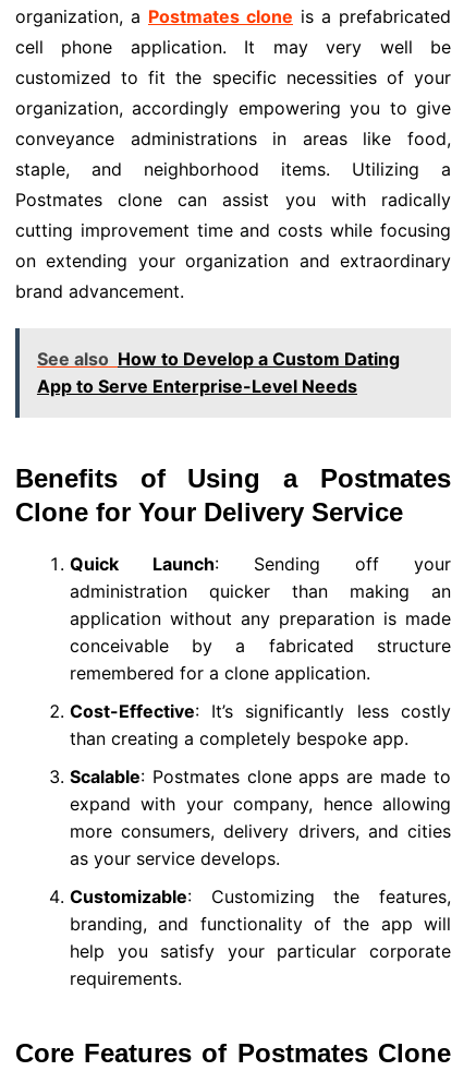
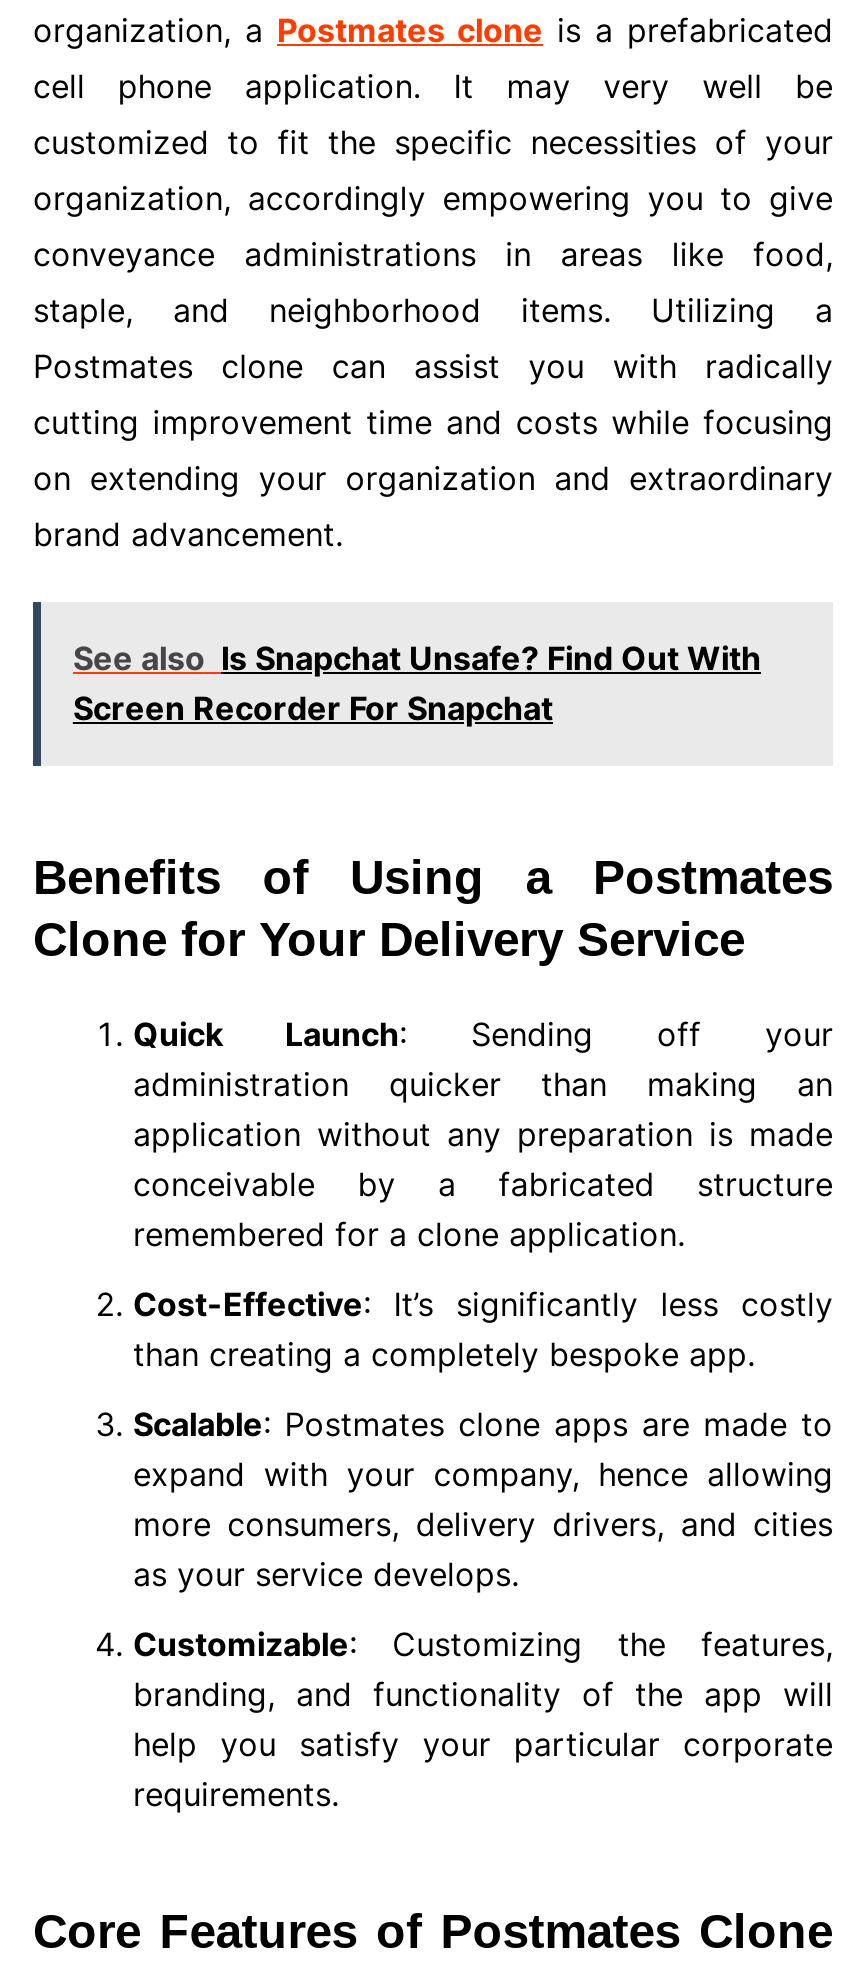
[37,348,400,397] See also How to Develop a Custom Dating | App to Serve Enterprise-Level Needs -> [73,638,761,728] See also Is Snapchat Unsafe? Find Out With | Screen Recorder For Snapchat

